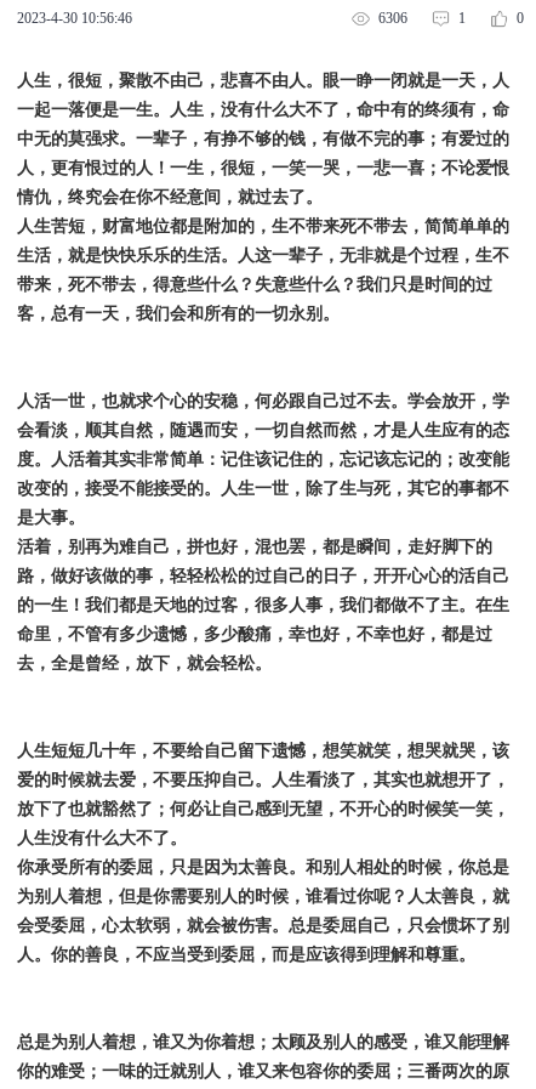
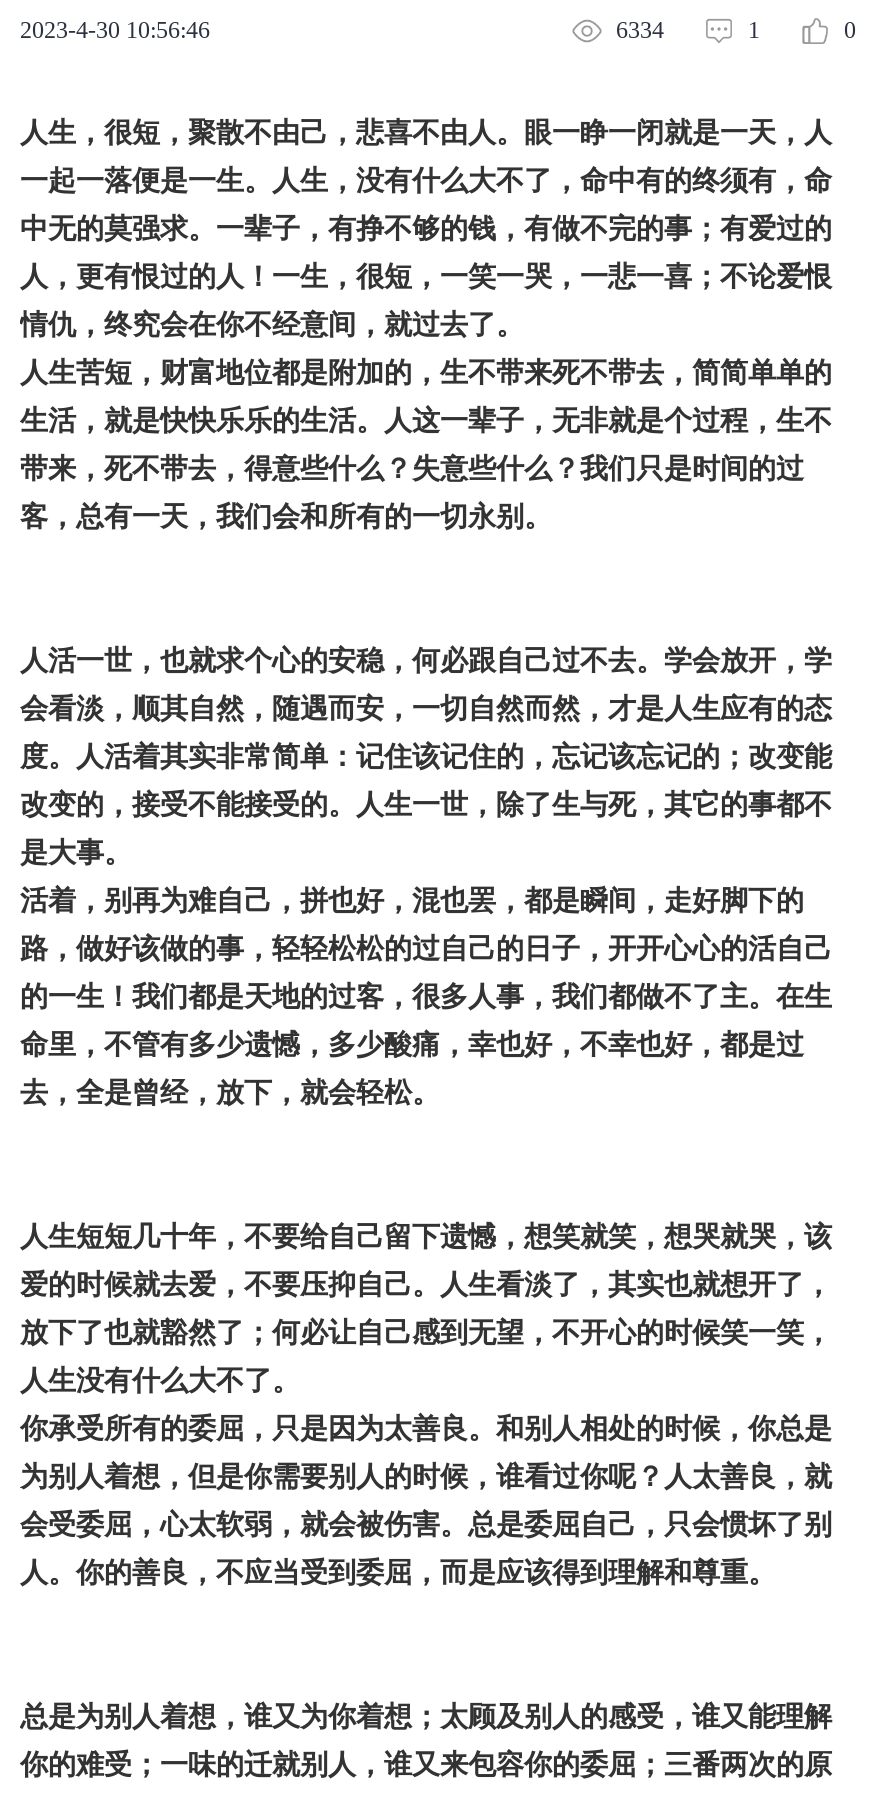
[378,10,407,27] 6306 -> [616,16,664,44] 6334

